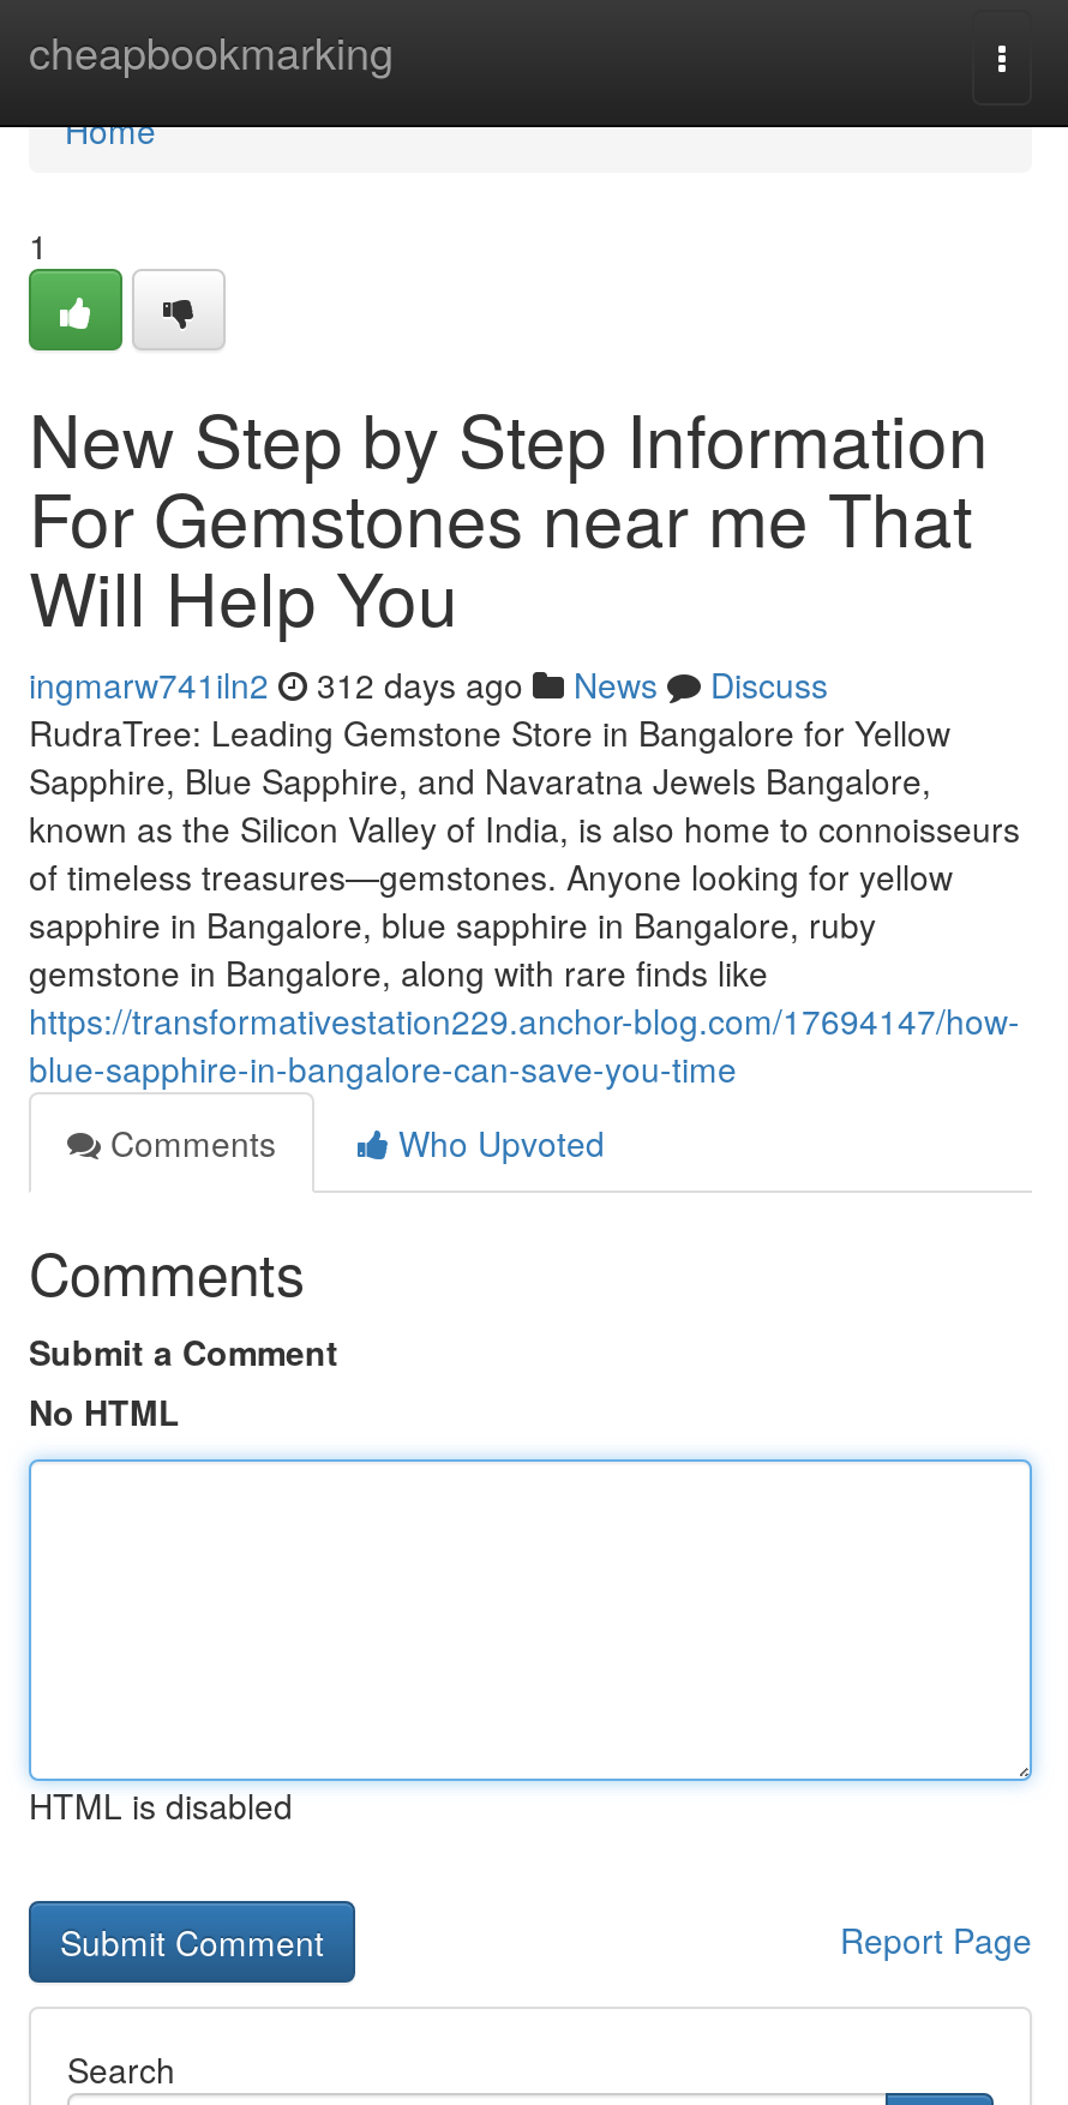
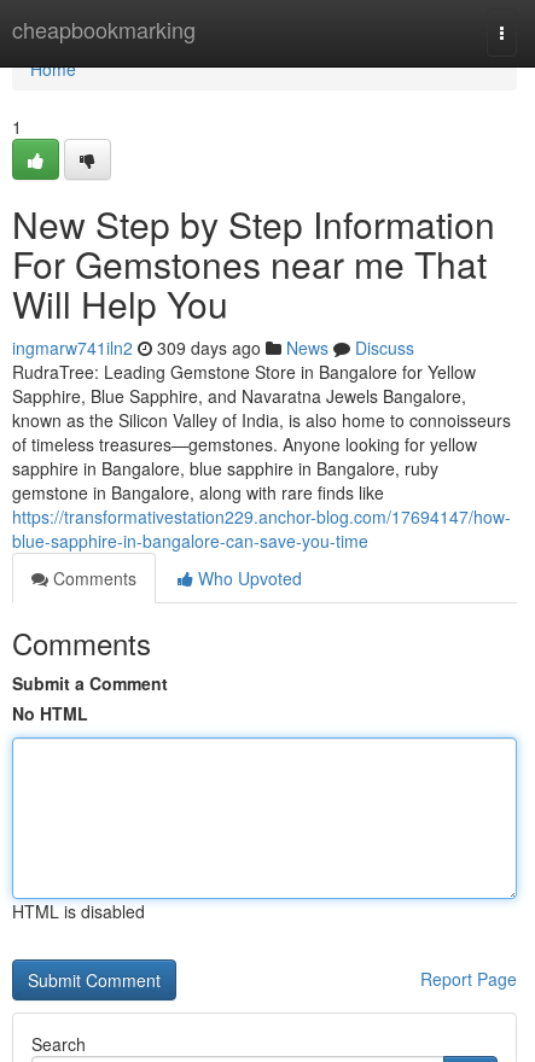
[29,660,828,708] ingmarw741iln2 312 days ago News Discuss -> [12,335,414,360] ingmarw741iln2 309 days ago News Discuss

